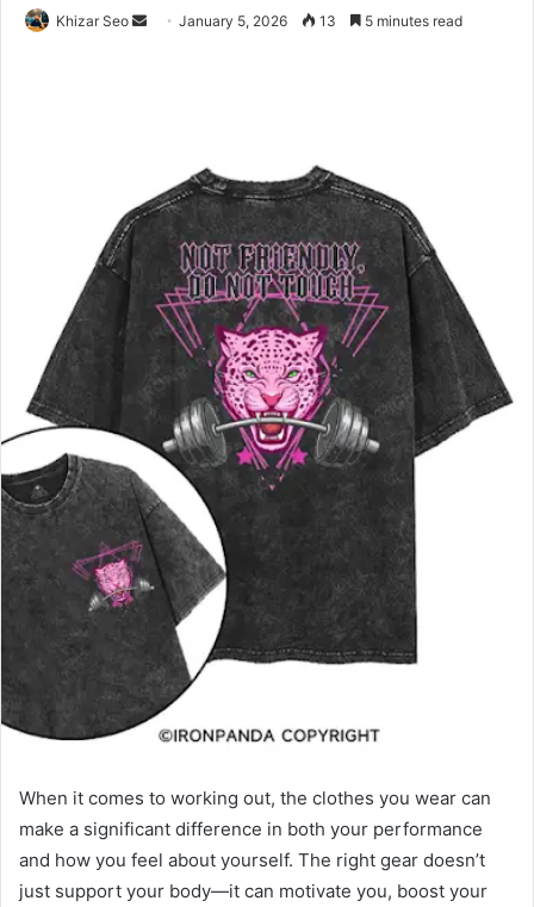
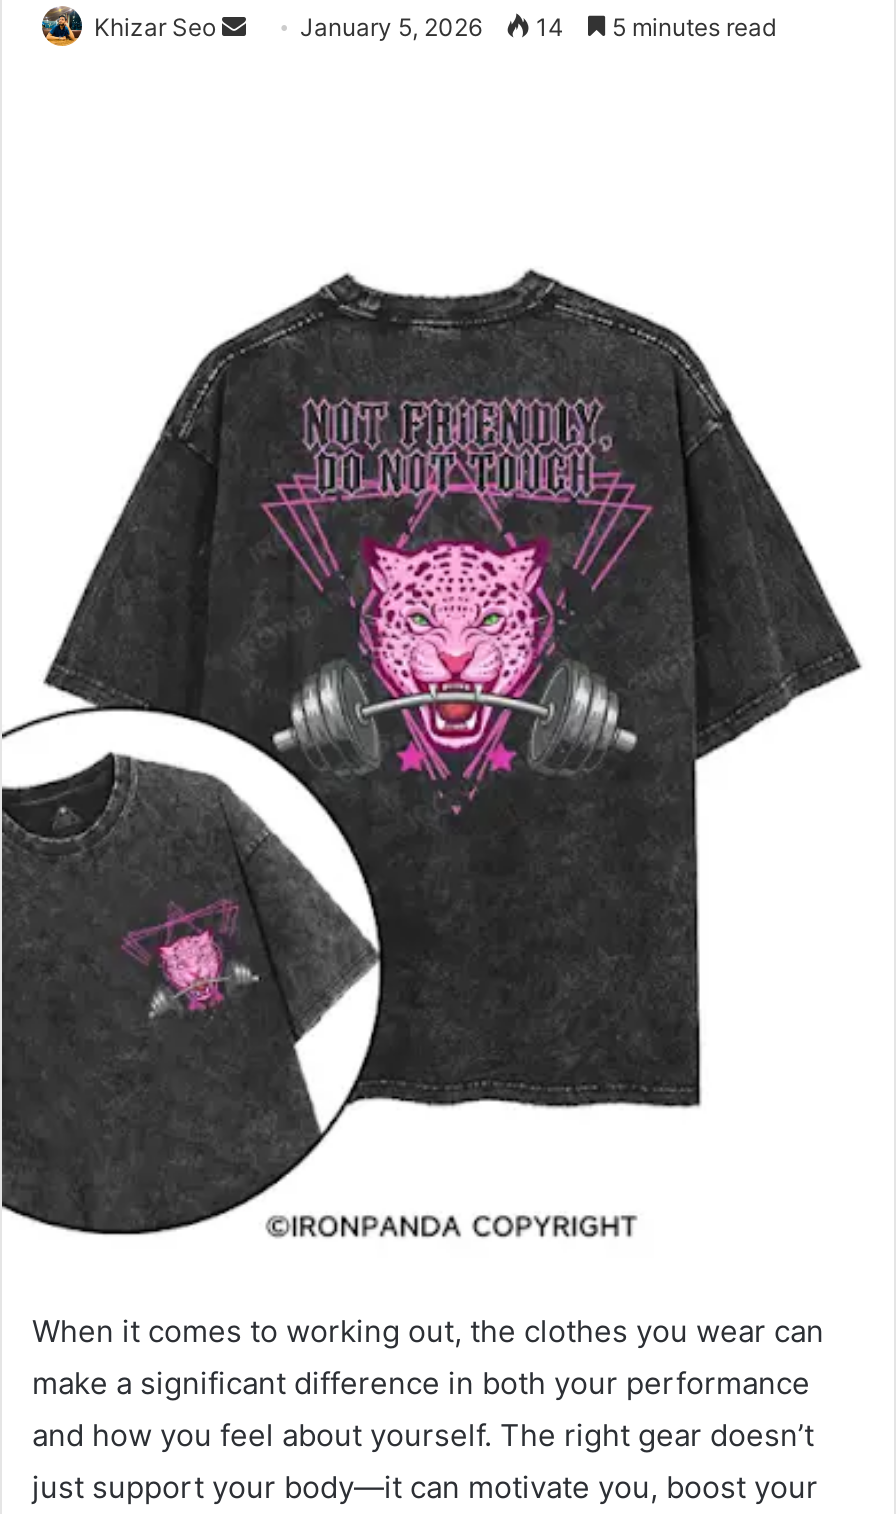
[316,12,336,30] 13 -> [530,13,564,43] 14

